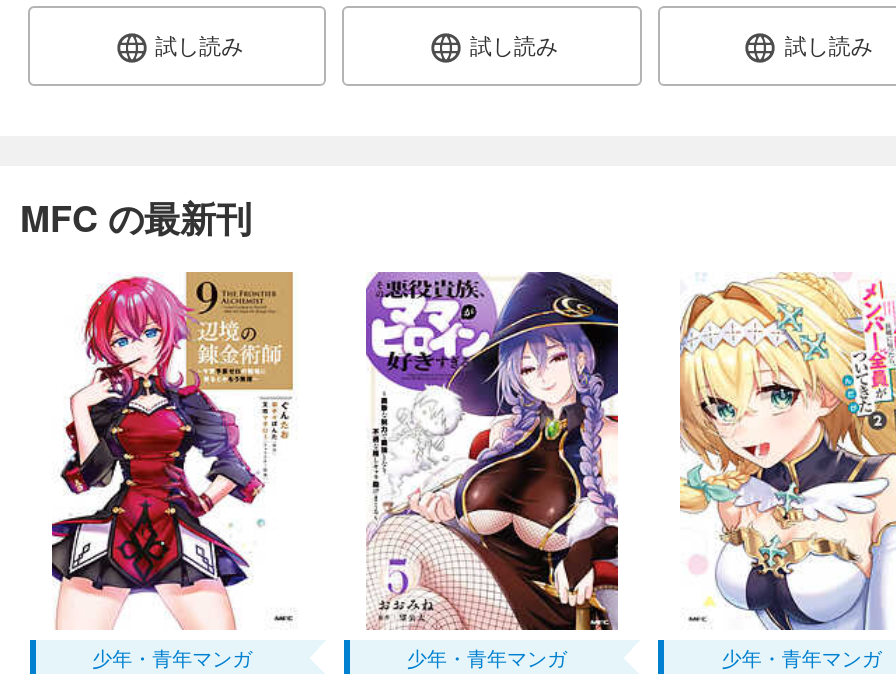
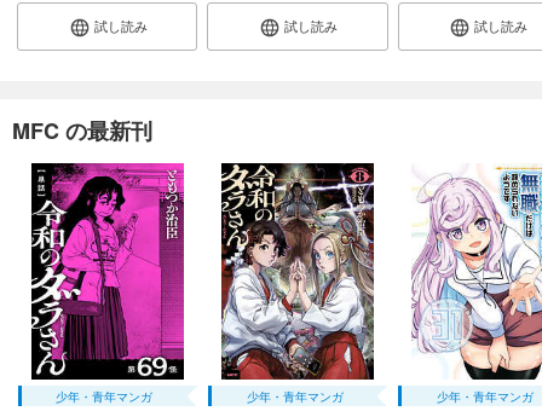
[50,270,304,630] [image] -> [30,162,185,381] [image]
[364,270,620,632] [image] -> [220,162,375,381] [image]
[678,272,890,630] [image] -> [410,164,538,381] [image]

